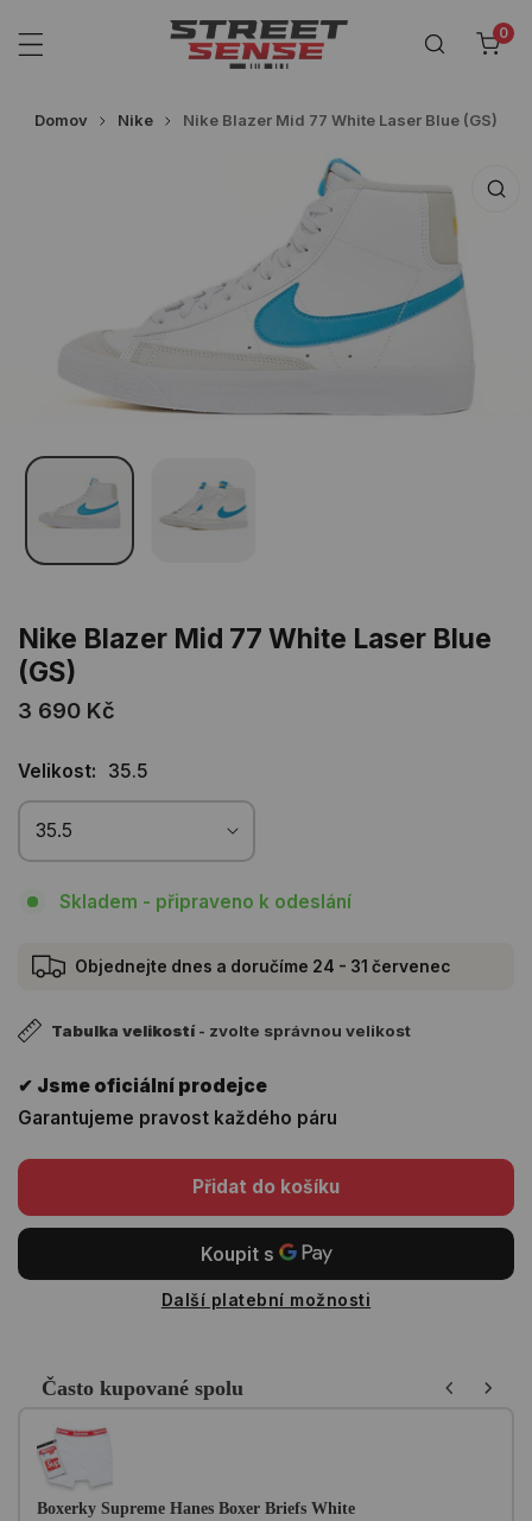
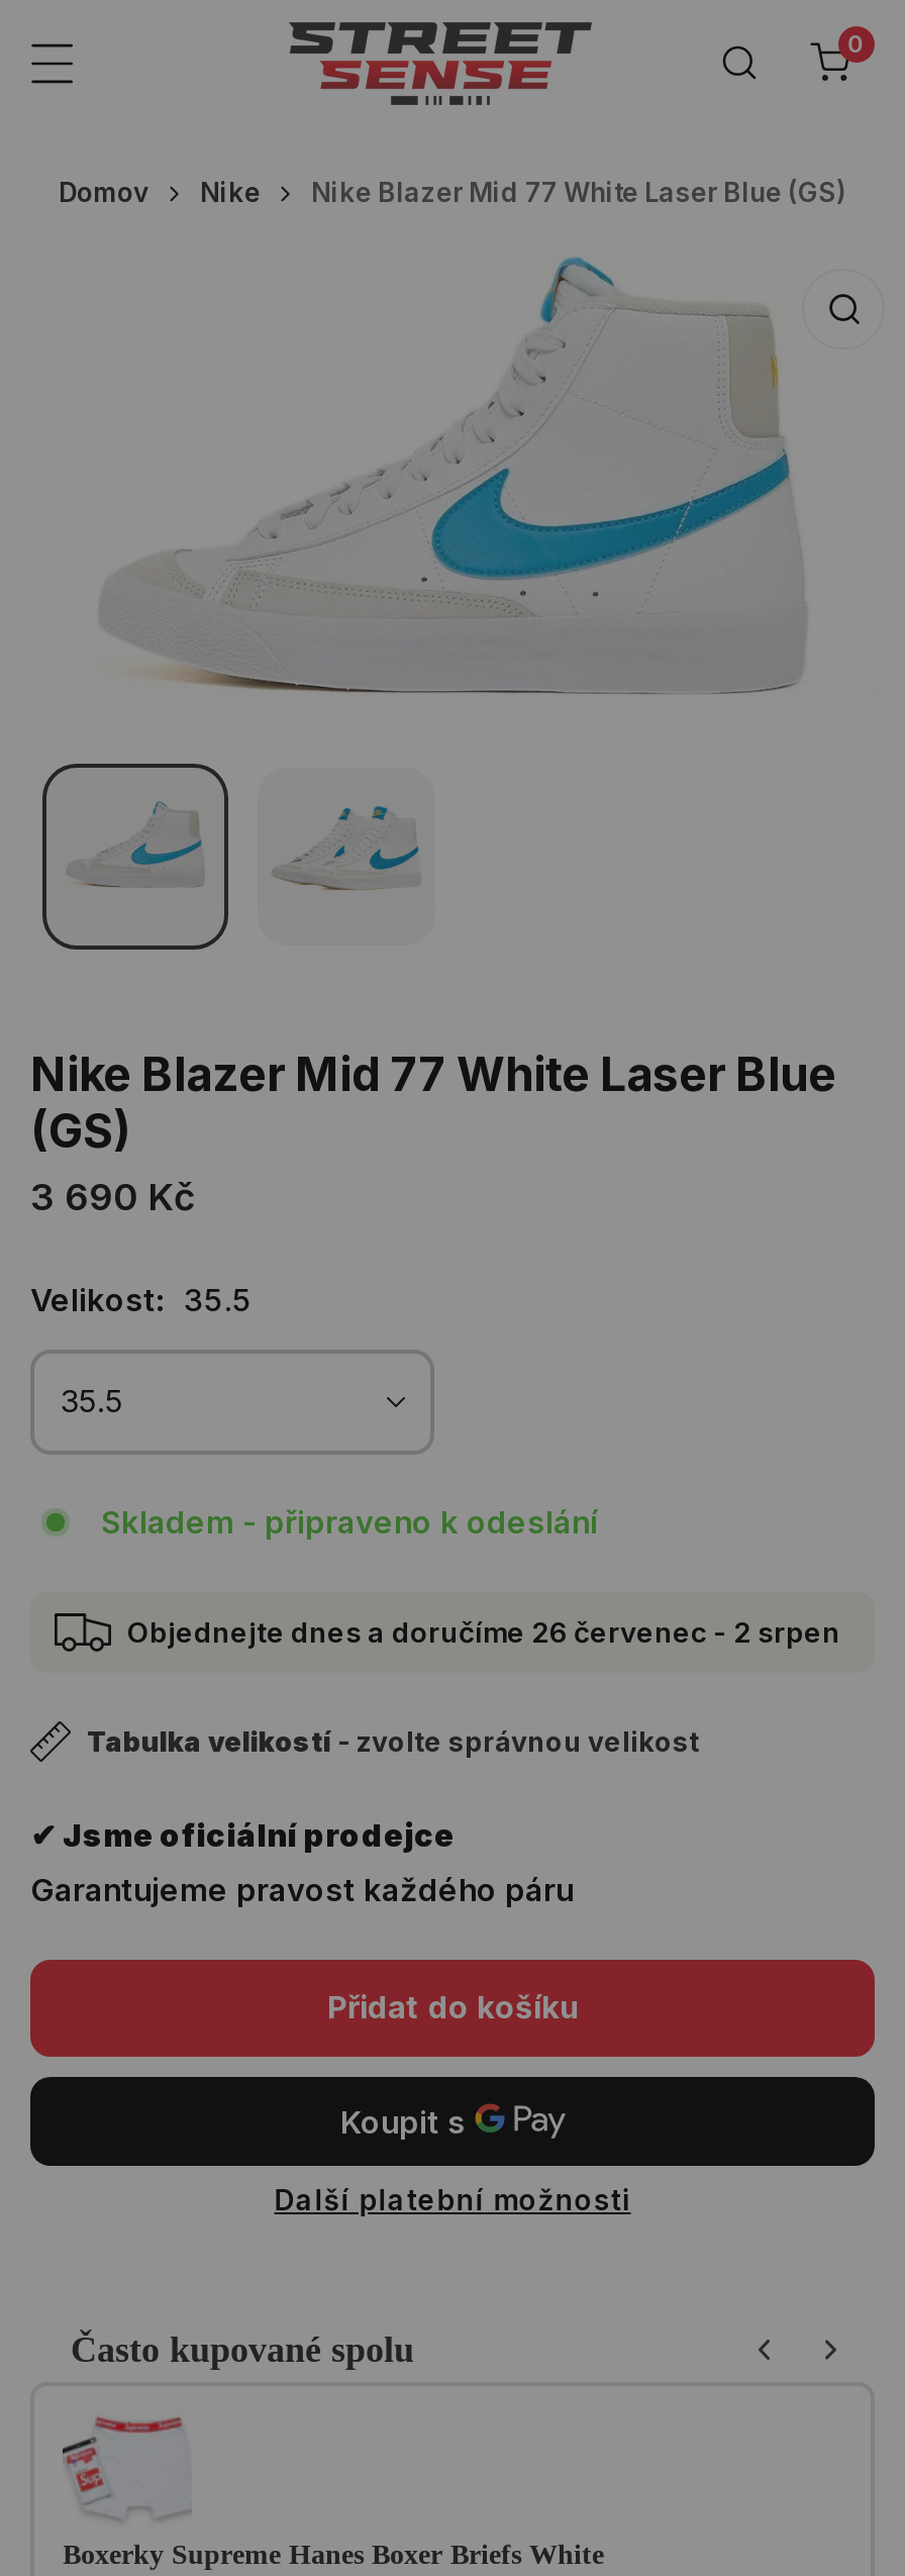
[75,957,450,976] Objednejte dnes a doručíme 24 - 31 červenec -> [127,1616,840,1648] Objednejte dnes a doručíme 26 červenec - 2 srpen

